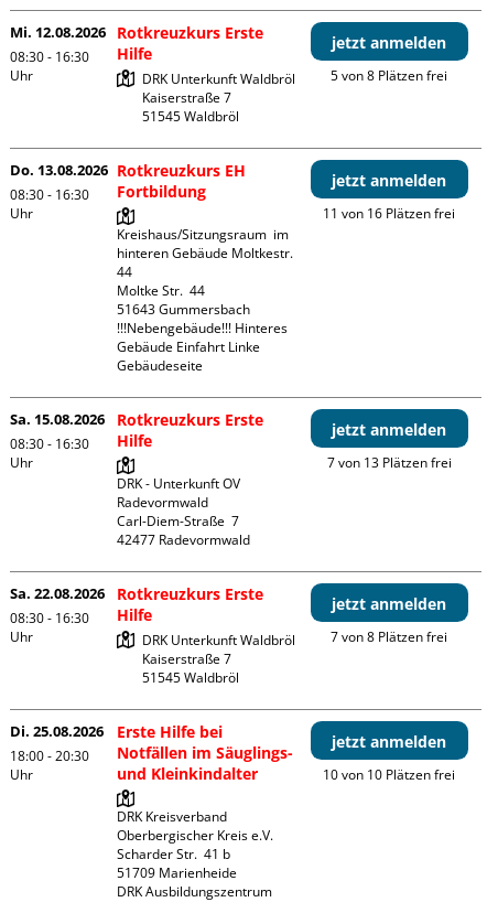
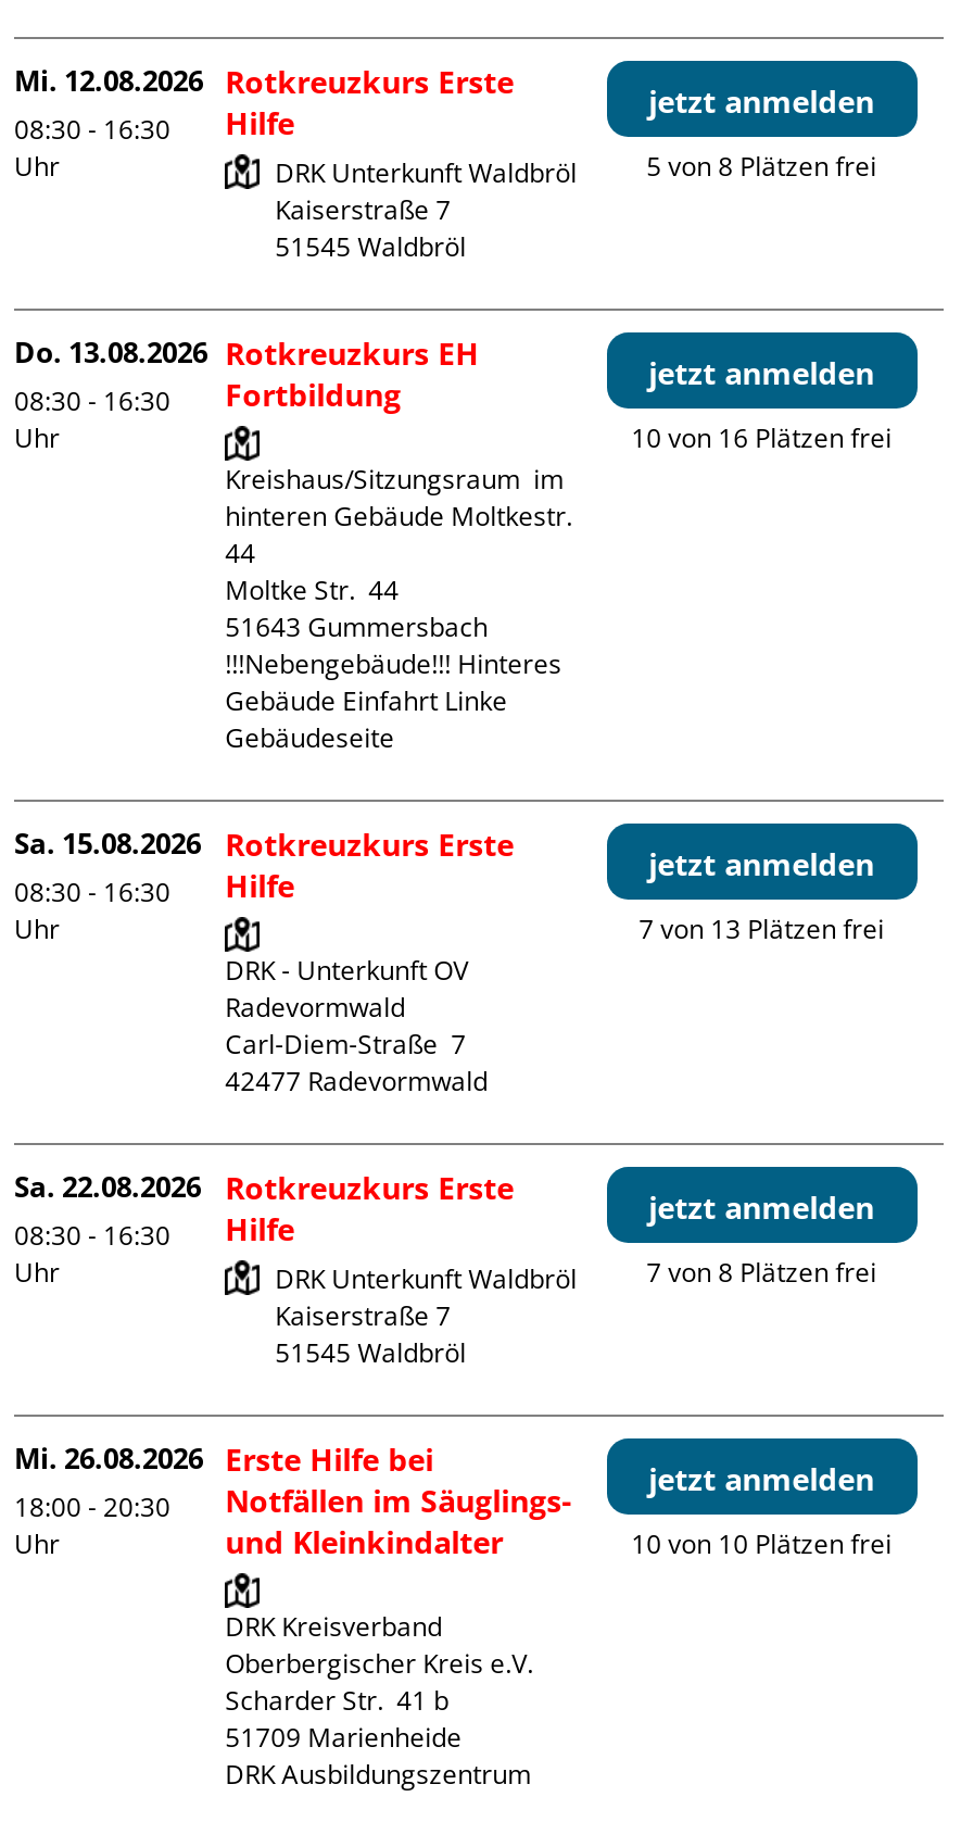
[323,204,455,223] 11 von 16 Plätzen frei -> [631,419,892,456] 10 von 16 Plätzen frei
[10,721,223,742] Di. 25.08.2026 Erste Hilfe bei -> [14,1438,434,1480] Mi. 26.08.2026 Erste Hilfe bei

